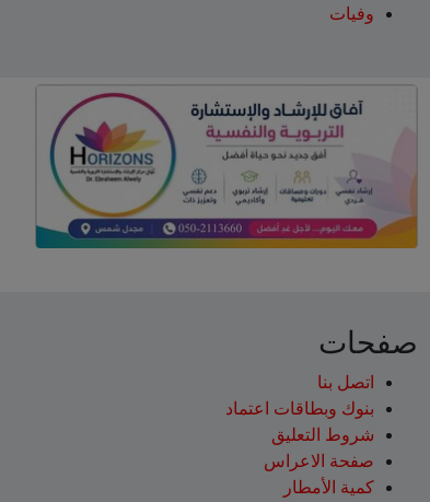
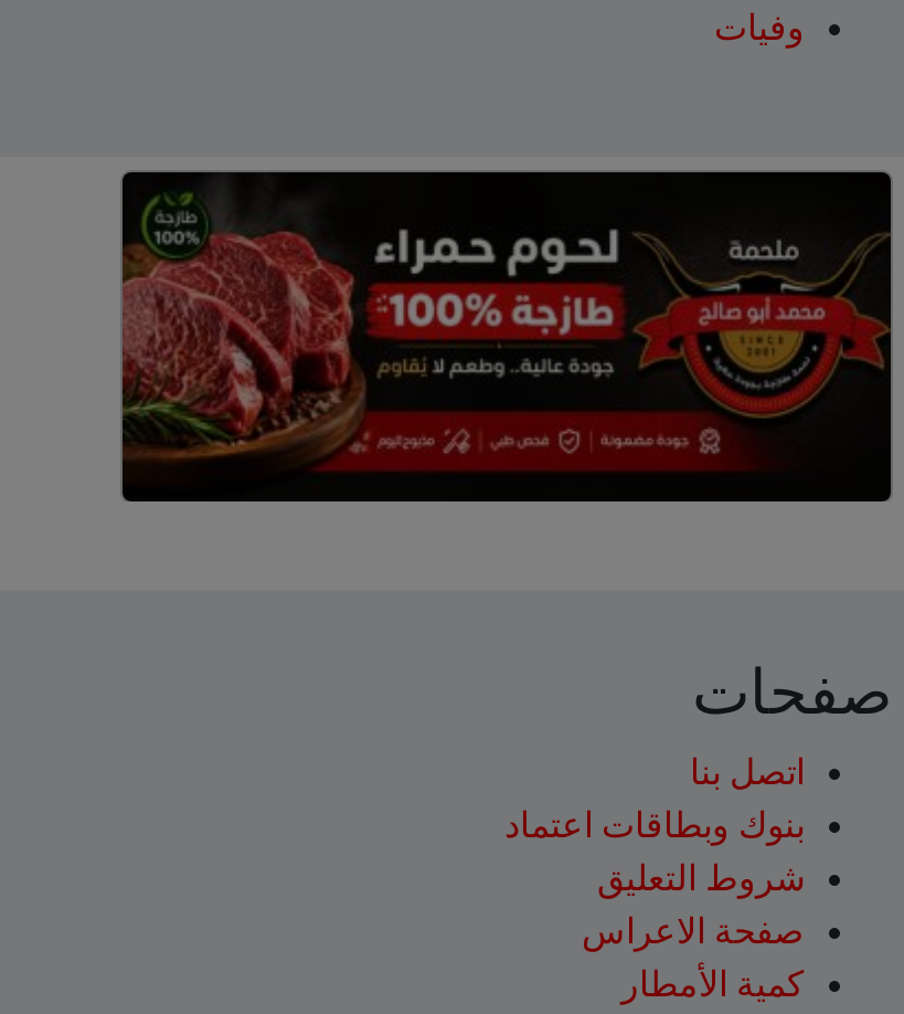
[35,85,418,249] [image] -> [120,170,893,504] [image]

